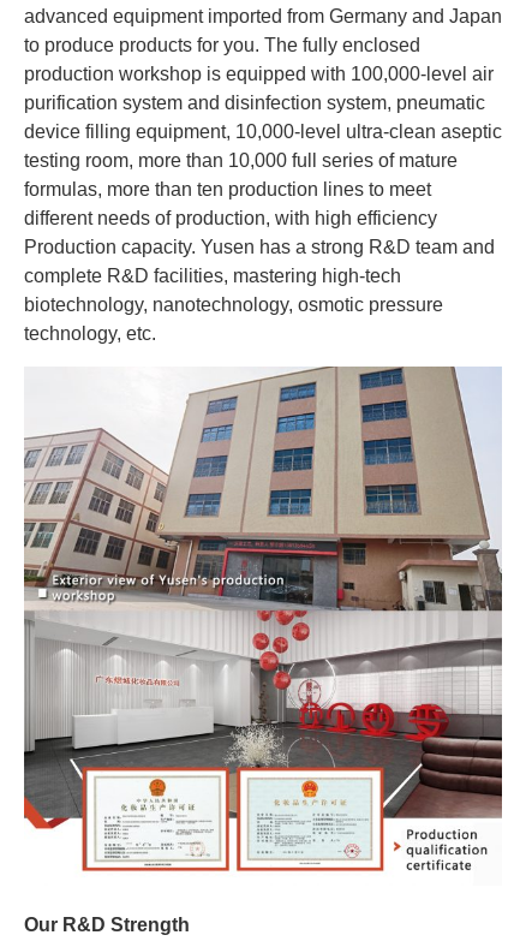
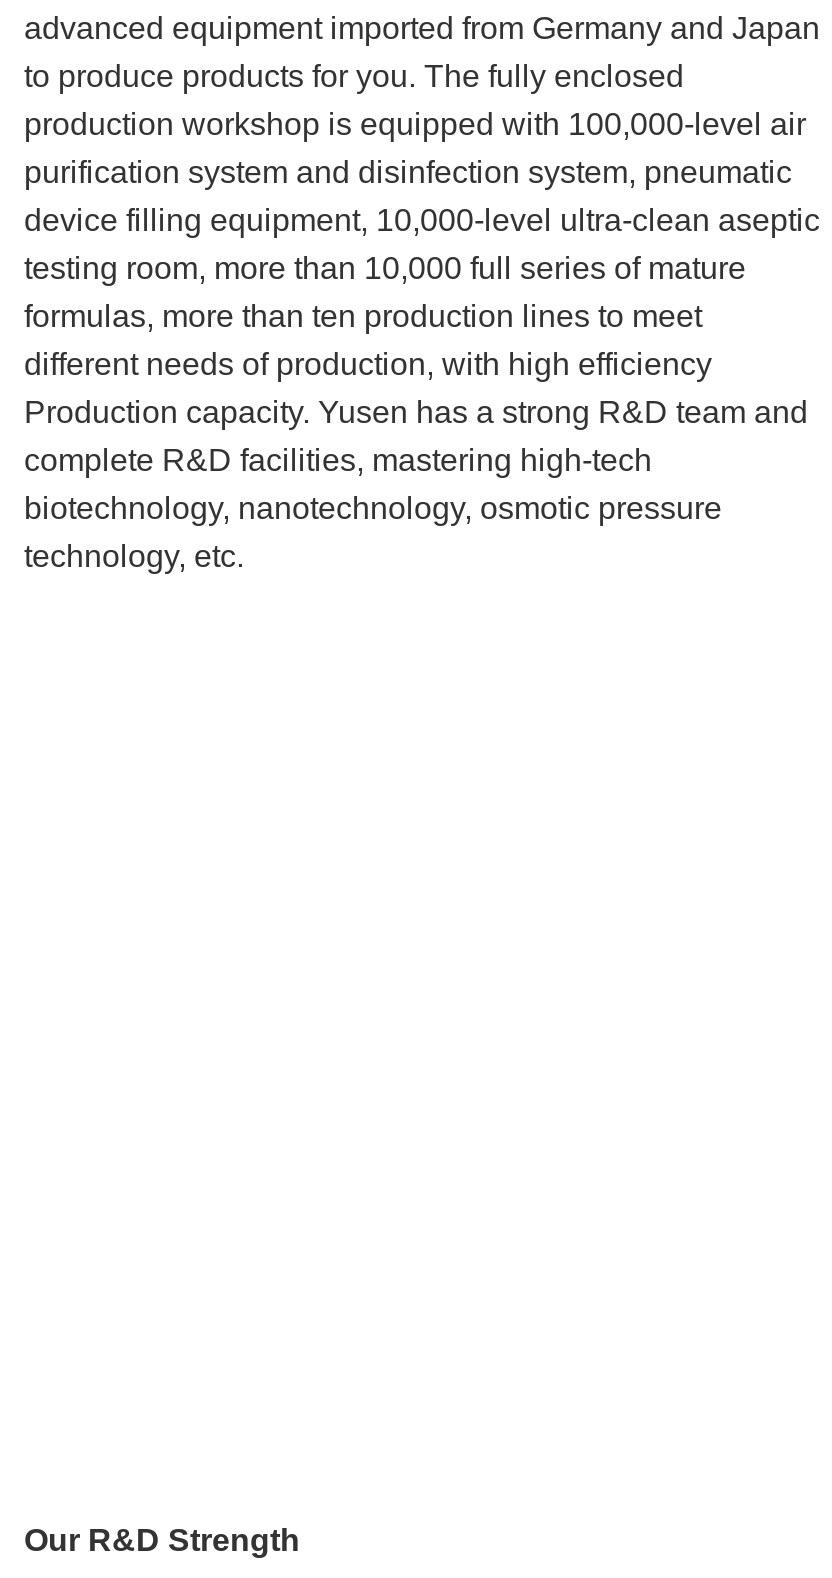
[23,365,503,872] [image] -> none

